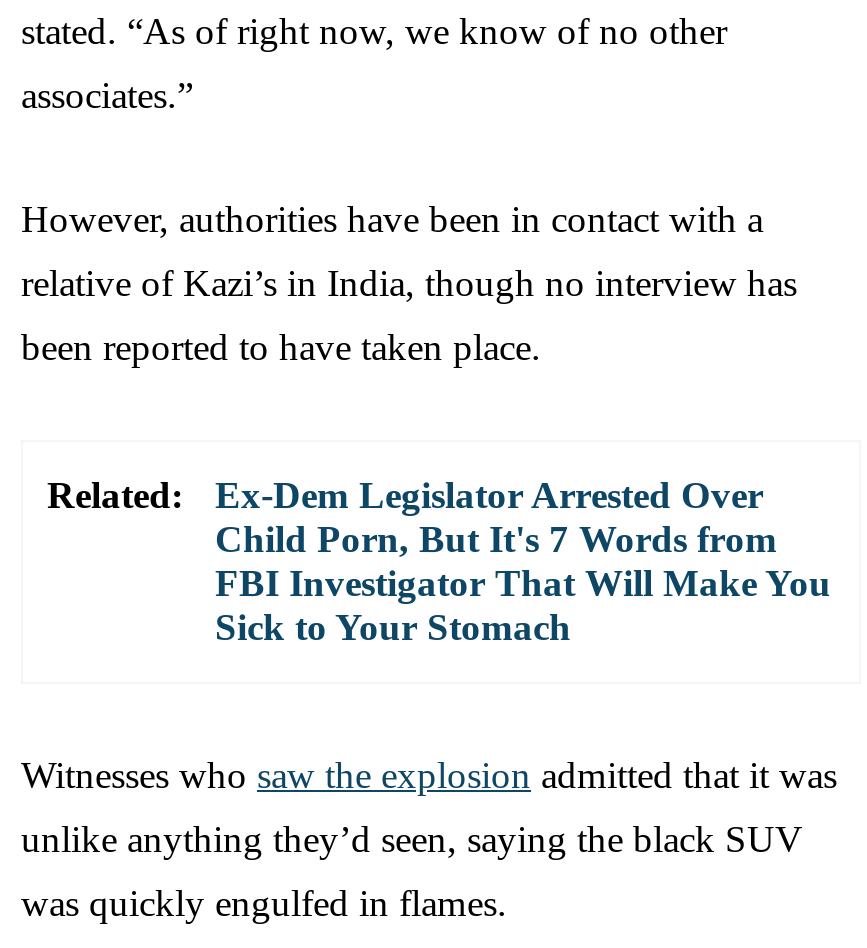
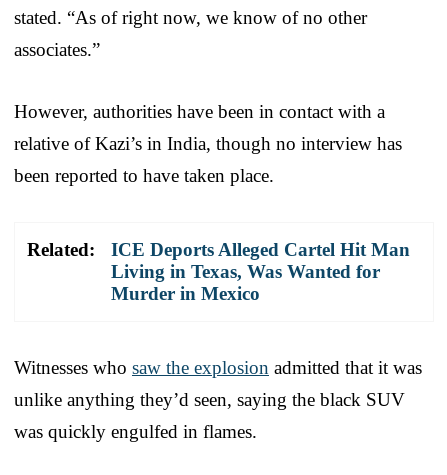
[215,473,831,647] Ex-Dem Legislator Arrested Over | Child Porn, But It's 7 Words from | FBI Investigator That Will Make You | Sick to Your Stomach -> [111,239,410,304] ICE Deports Alleged Cartel Hit Man | Living in Texas, Was Wanted for | Murder in Mexico

